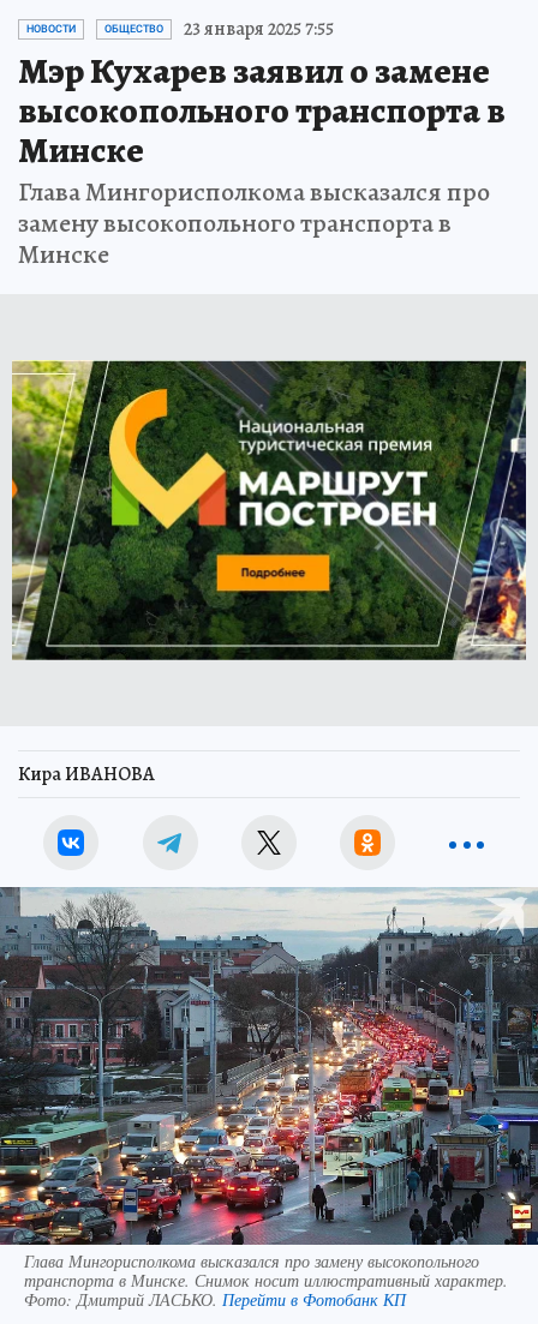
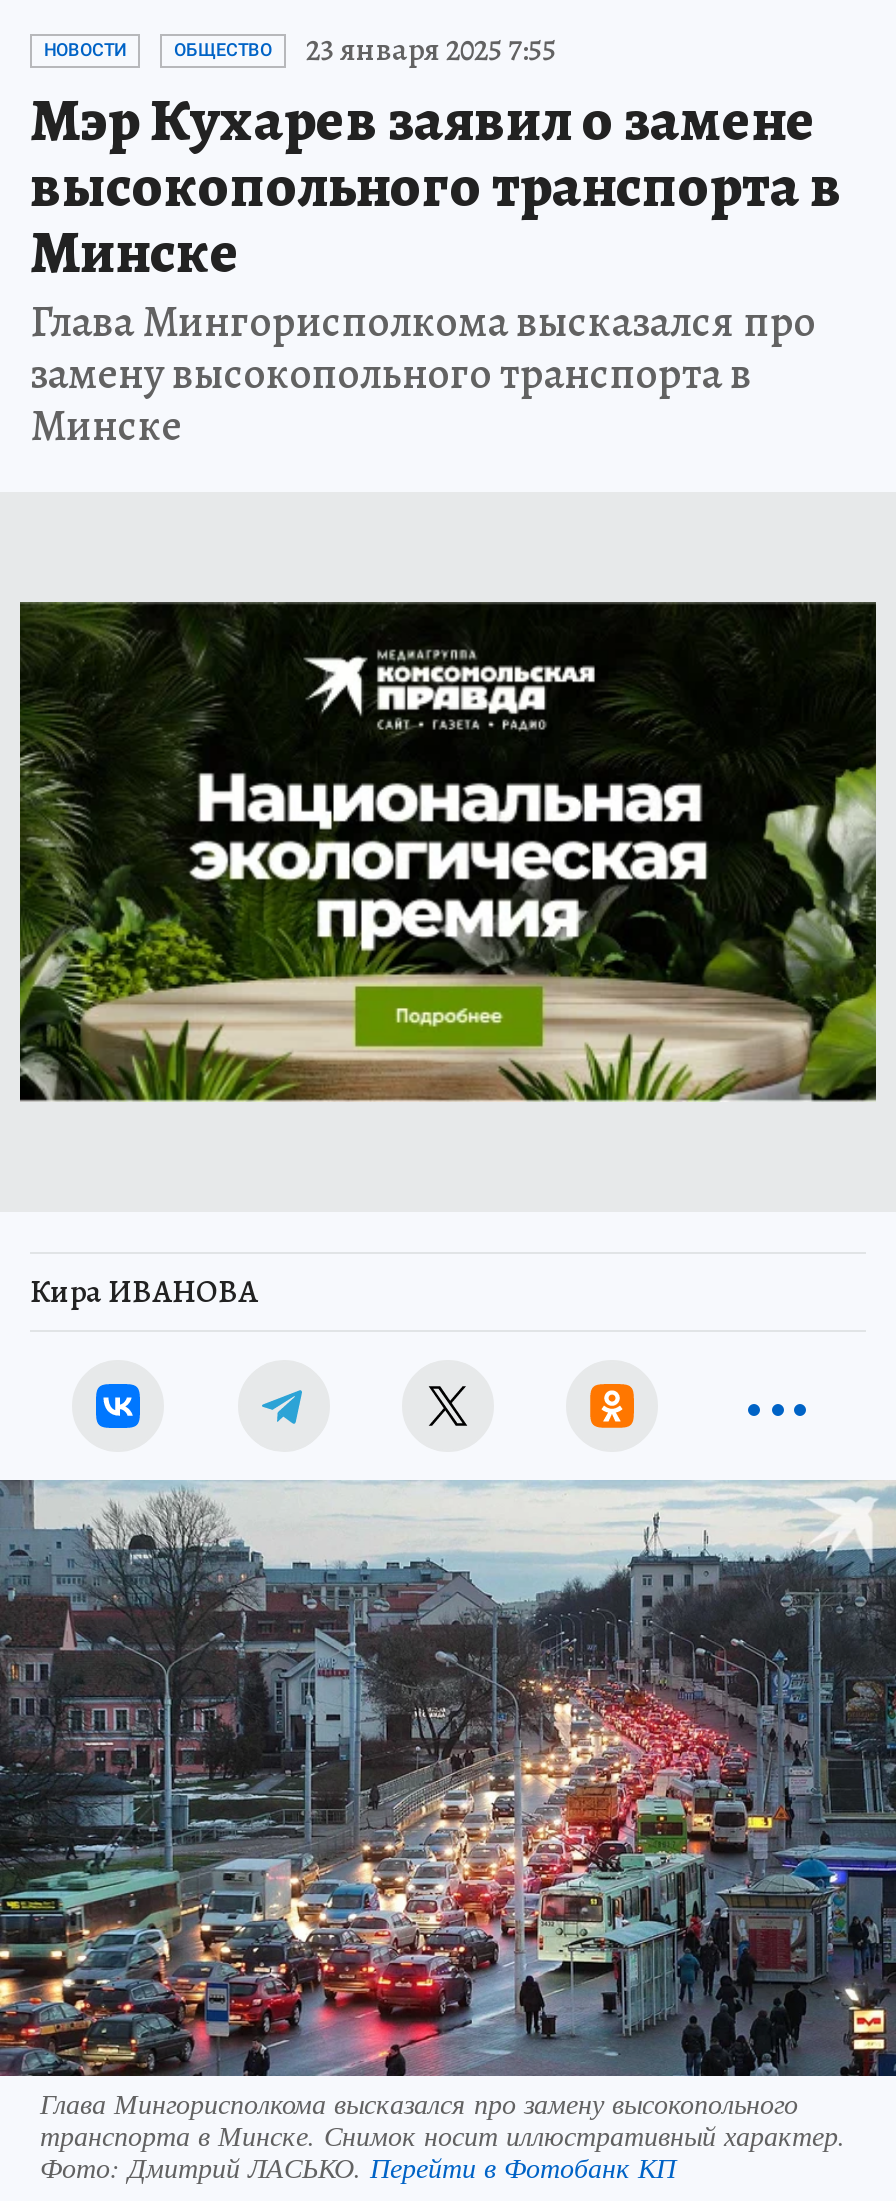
[11,360,527,661] [image] -> [18,600,878,1102] [image]

